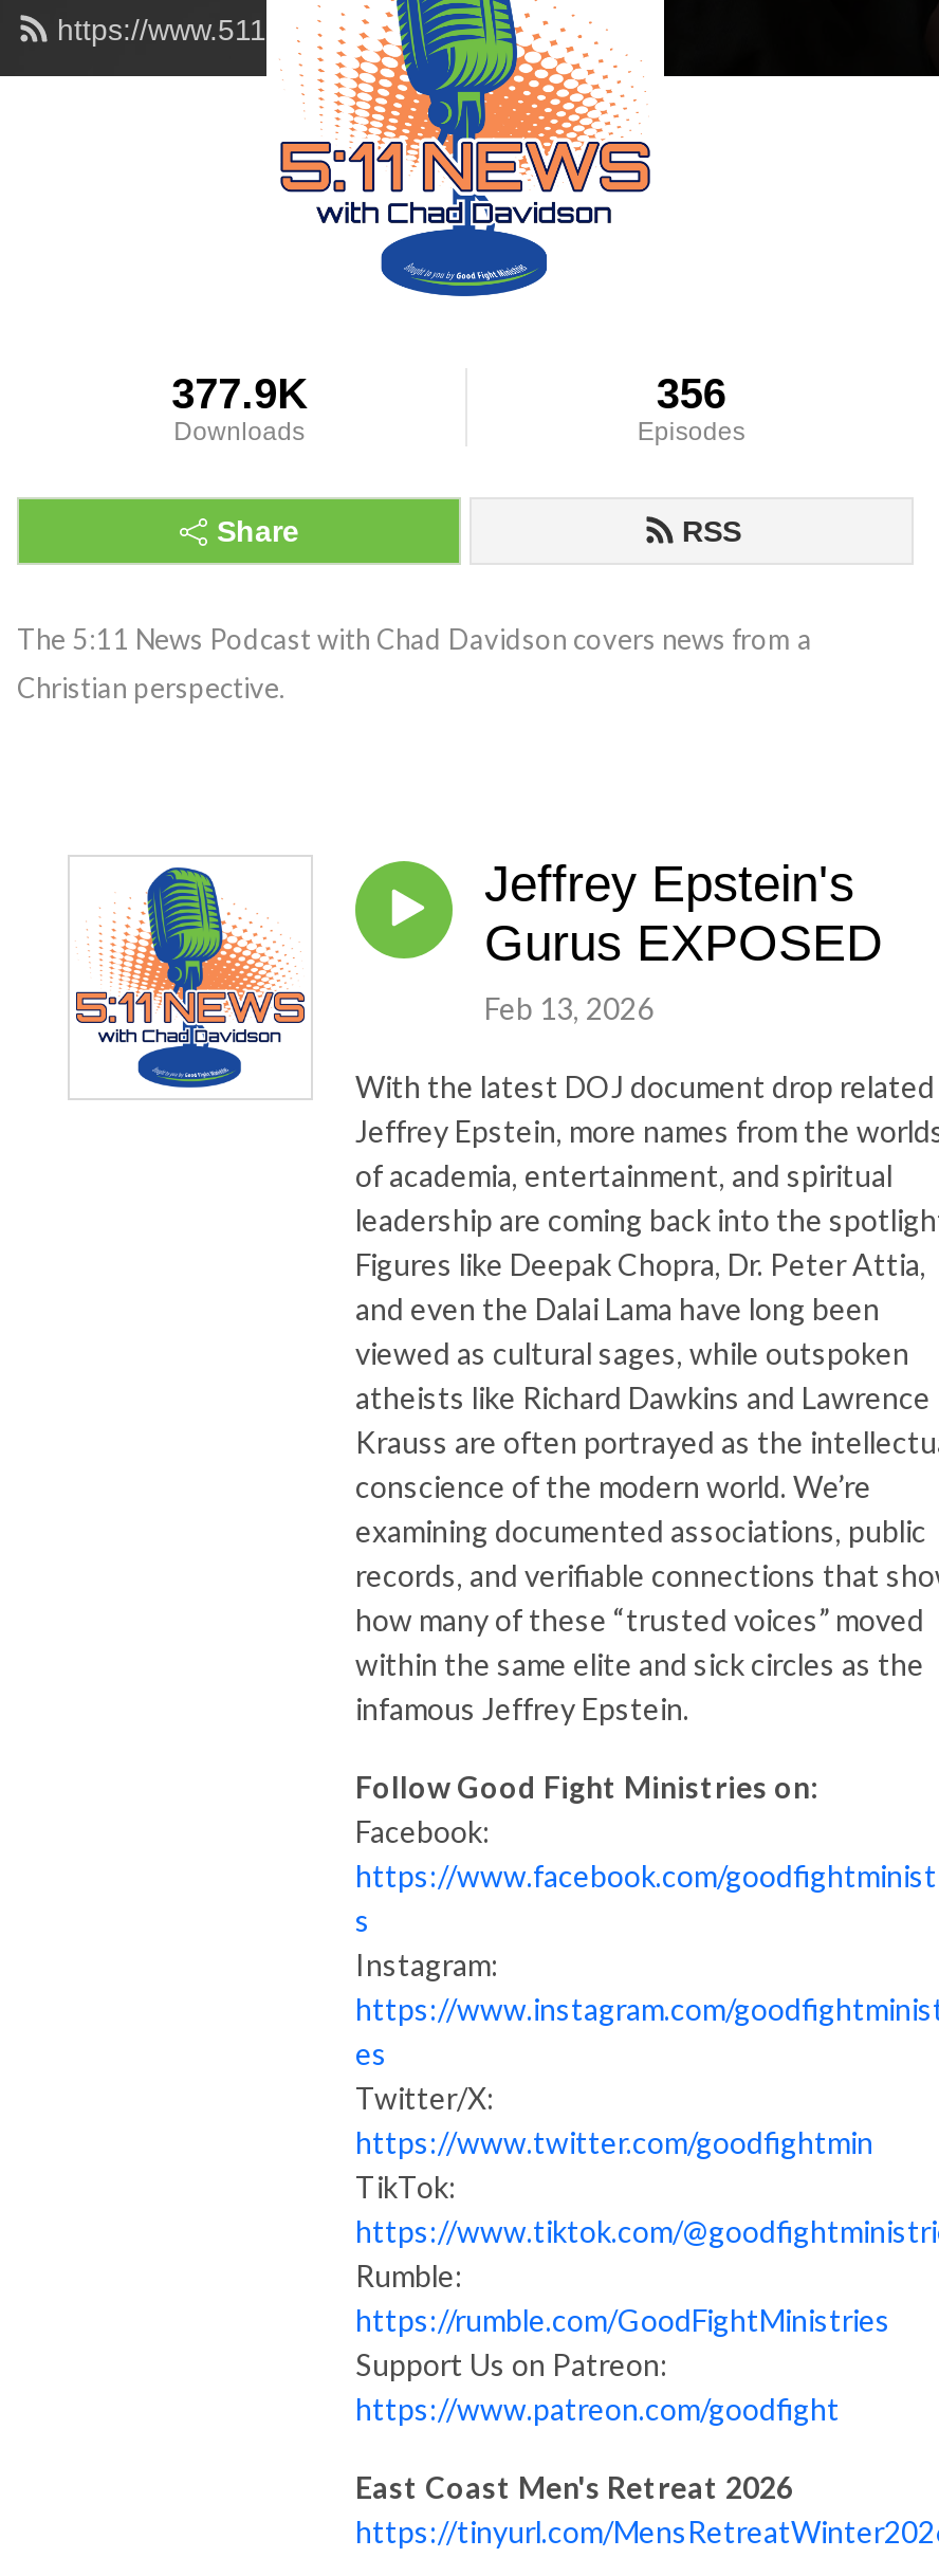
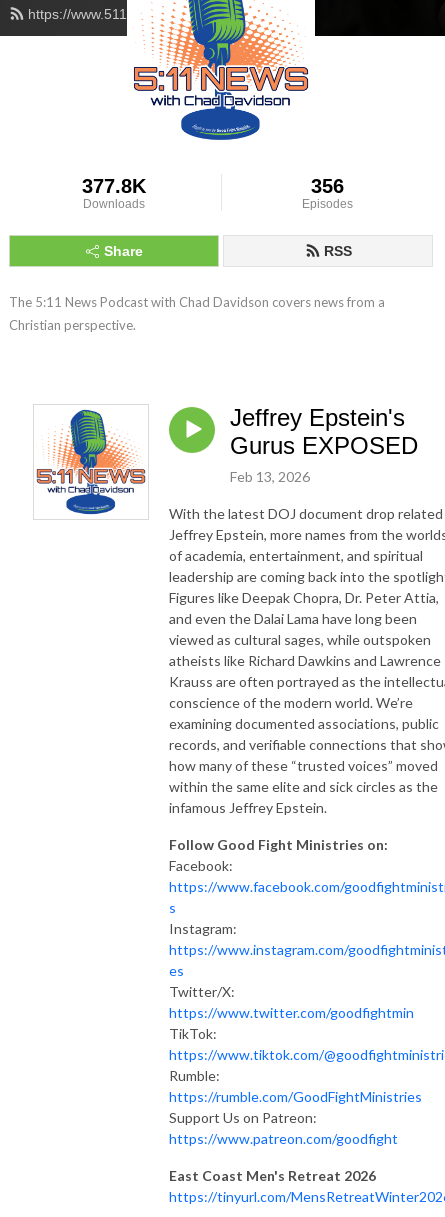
[172,370,307,417] 377.9K -> [82,175,146,197] 377.8K

